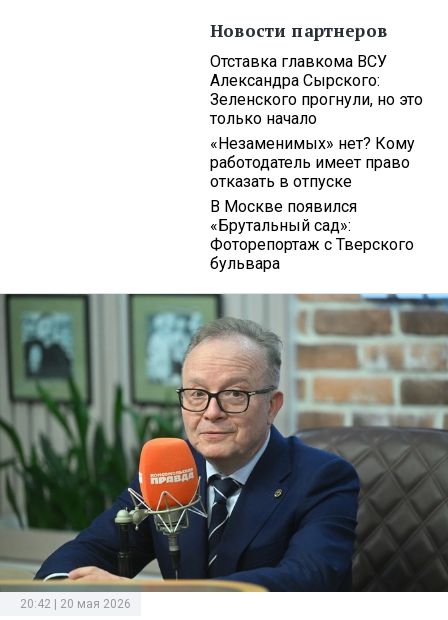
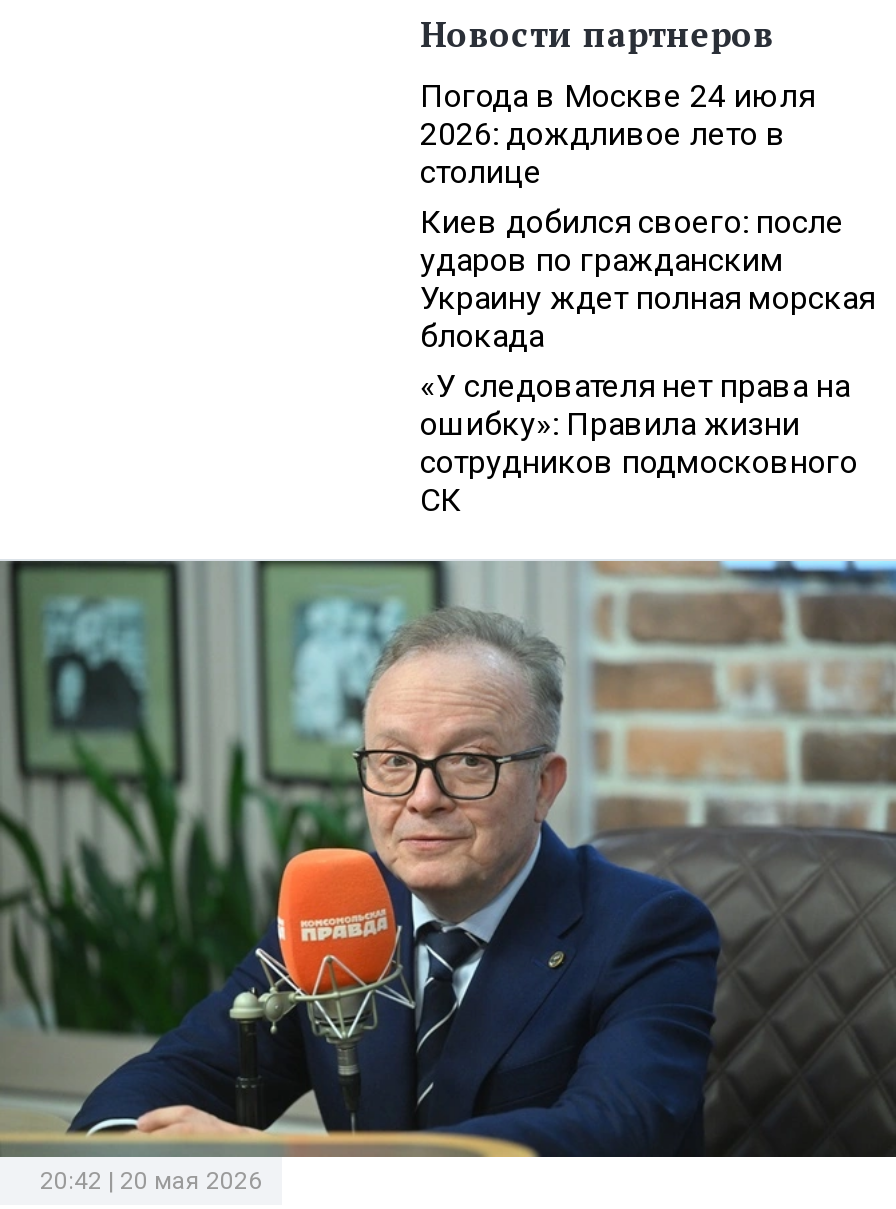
[210,52,423,273] Отставка главкома ВСУ | Александра Сырского: | Зеленского прогнули, но это | только начало | «Незаменимых» нет? Кому | работодатель имеет право | отказать в отпуске | В Москве появился | «Брутальный сад»: | Фоторепортаж с Тверского | бульвара -> [420,76,874,518] Погода в Москве 24 июля | 2026: дождливое лето в | столице | Киев добился своего: после | ударов по гражданским | Украину ждет полная морская | блокада | «У следователя нет права на | ошибку»: Правила жизни | сотрудников подмосковного | СК

